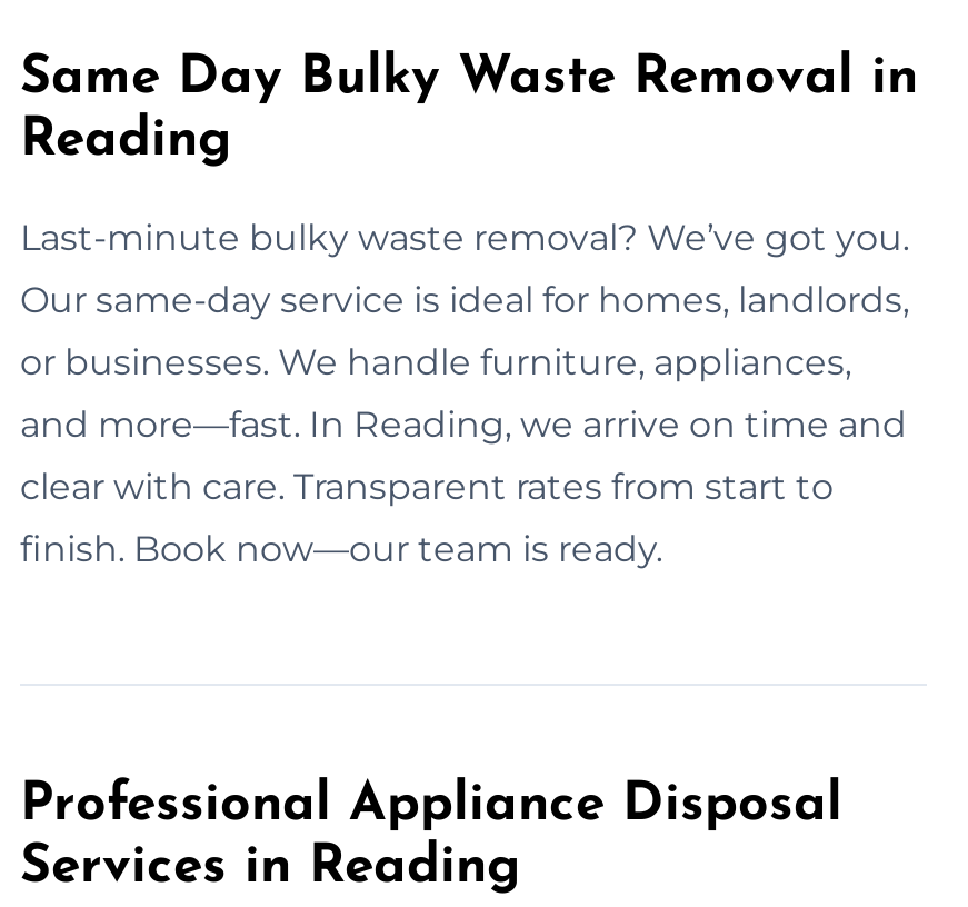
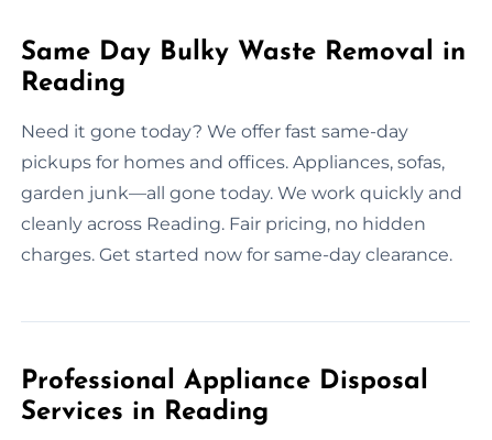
[20,216,909,570] Last-minute bulky waste removal? We’ve got you. | Our same-day service is ideal for homes, landlords, | or businesses. We handle furniture, appliances, | and more—fast. In Reading, we arrive on time and | clear with care. Transparent rates from start to | finish. Book now—our team is ready. -> [21,121,462,265] Need it gone today? We offer fast same-day | pickups for homes and offices. Appliances, sofas, | garden junk—all gone today. We work quickly and | cleanly across Reading. Fair pricing, no hidden | charges. Get started now for same-day clearance.

